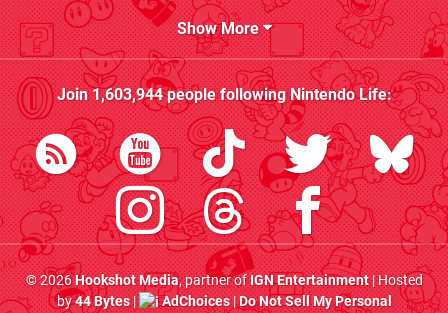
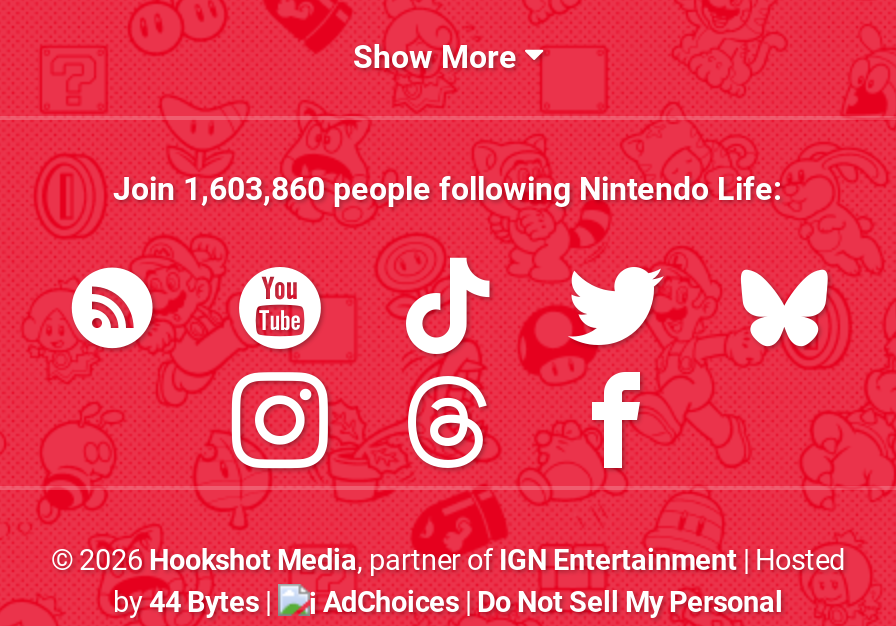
[56,85,391,104] Join 1,603,944 people following Nintendo Life: -> [113,170,783,208] Join 1,603,860 people following Nintendo Life:

